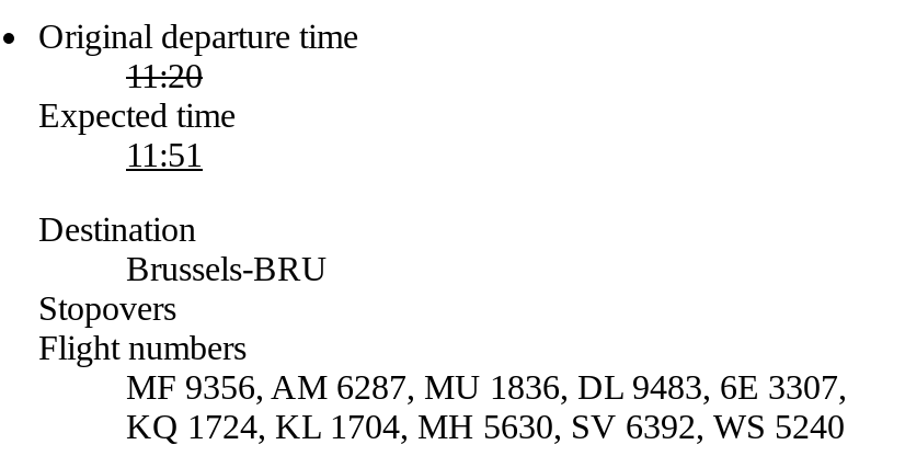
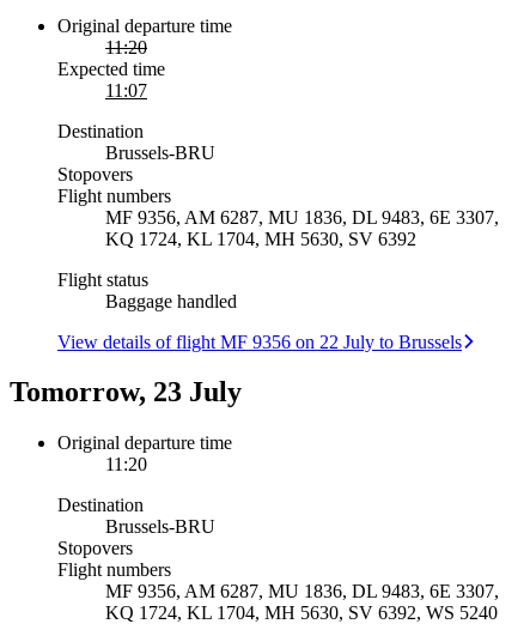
[126,135,203,172] 11:51 -> [10,80,499,475] 11:07 | Destination | Brussels-BRU | Stopovers | Flight numbers | MF 9356, AM 6287, MU 1836, DL 9483, 6E 3307, | KQ 1724, KL 1704, MH 5630, SV 6392 | Flight status | Baggage handled | View details of flight MF 9356 on 22 July to Brussels | Tomorrow, 23 July | Original departure time | 11:20

